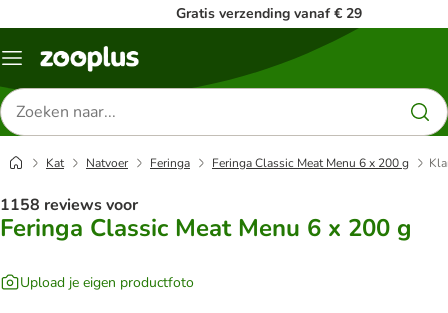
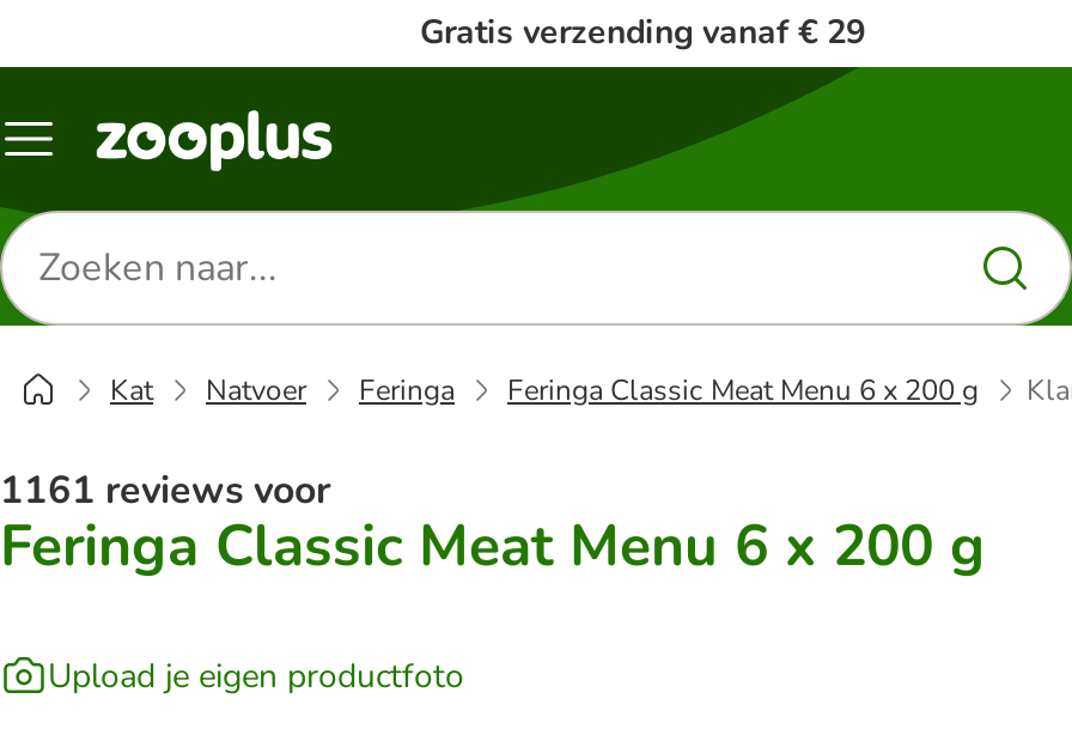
[0,194,138,216] 1158 reviews voor -> [0,464,330,517] 1161 reviews voor

